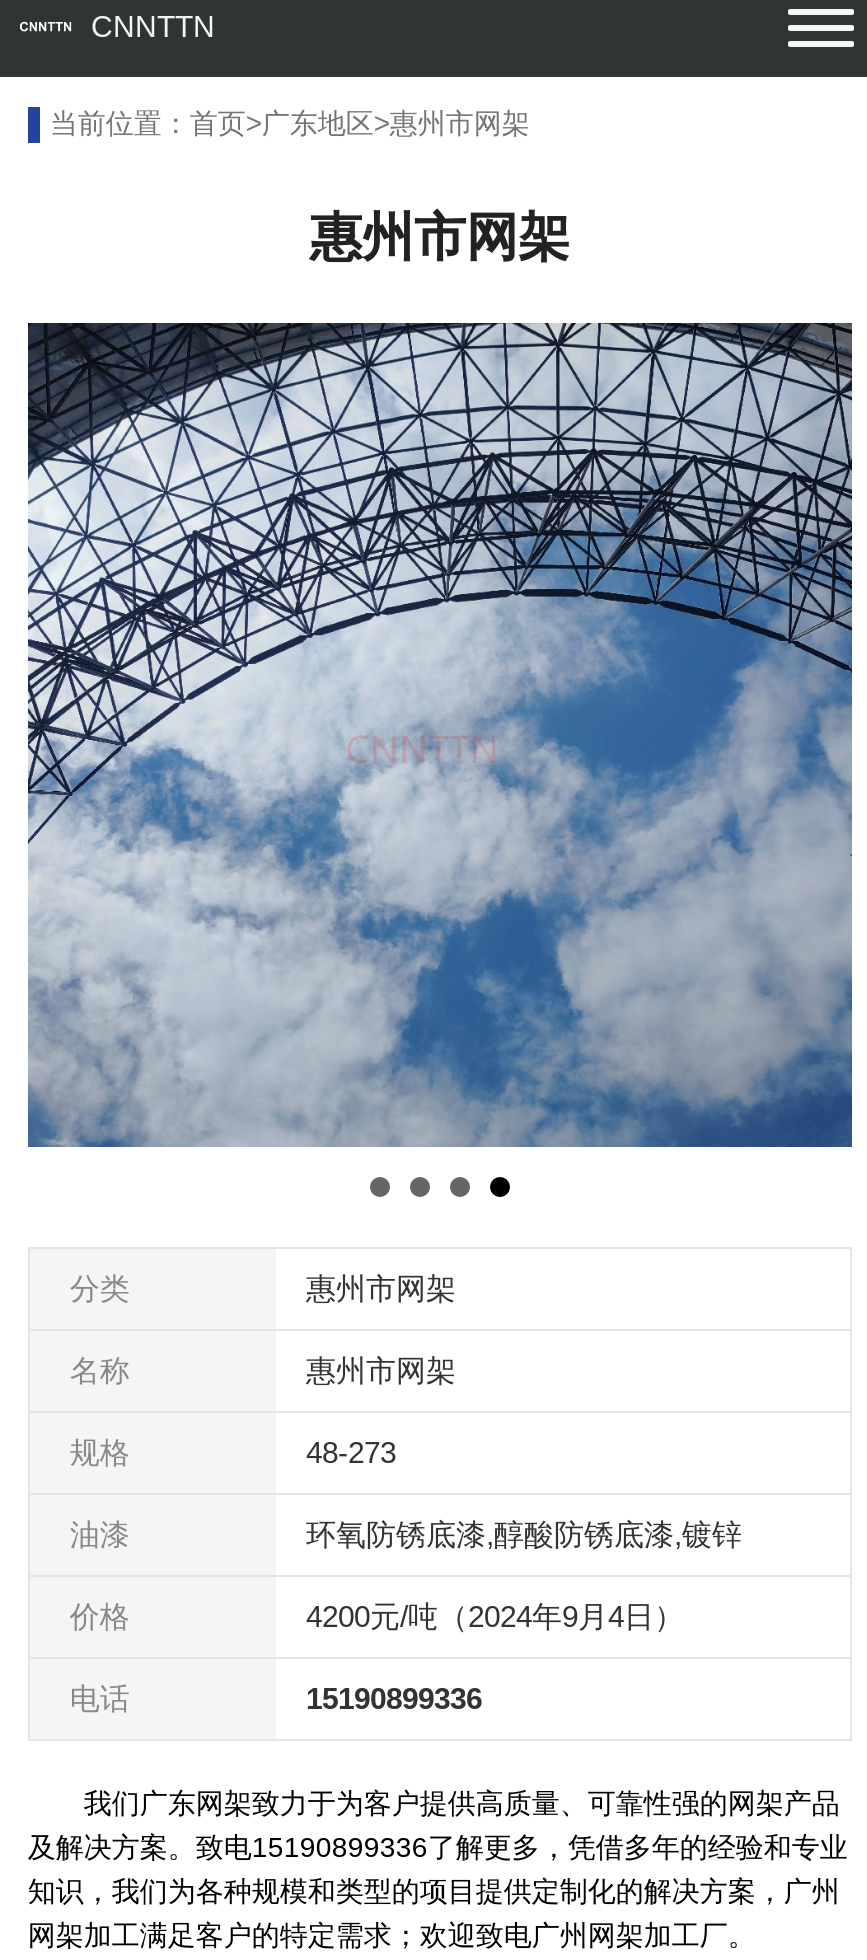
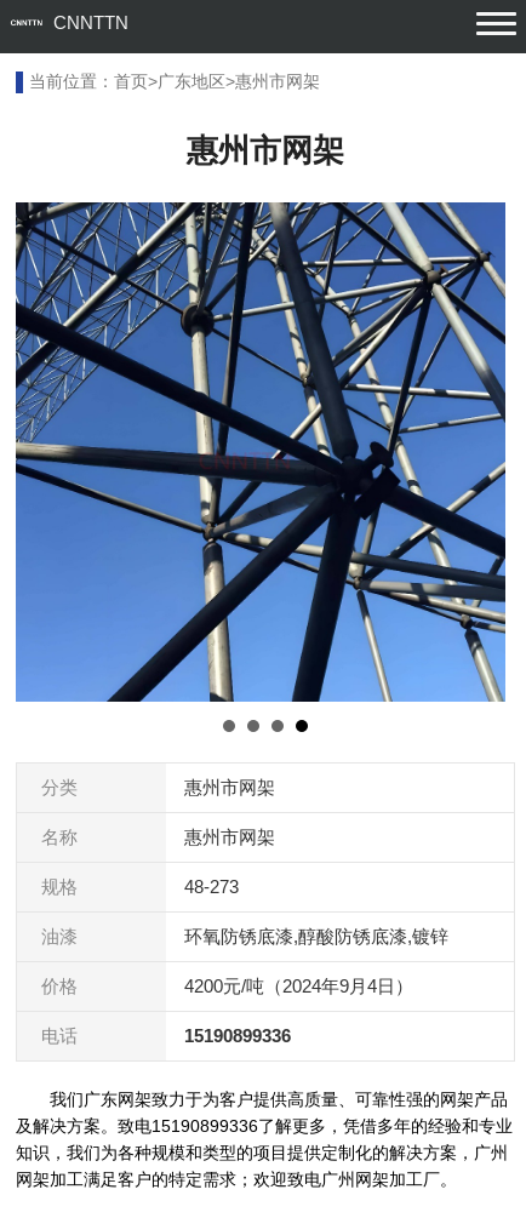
[26,321,854,1149] [image] -> [15,201,515,703] [image]

